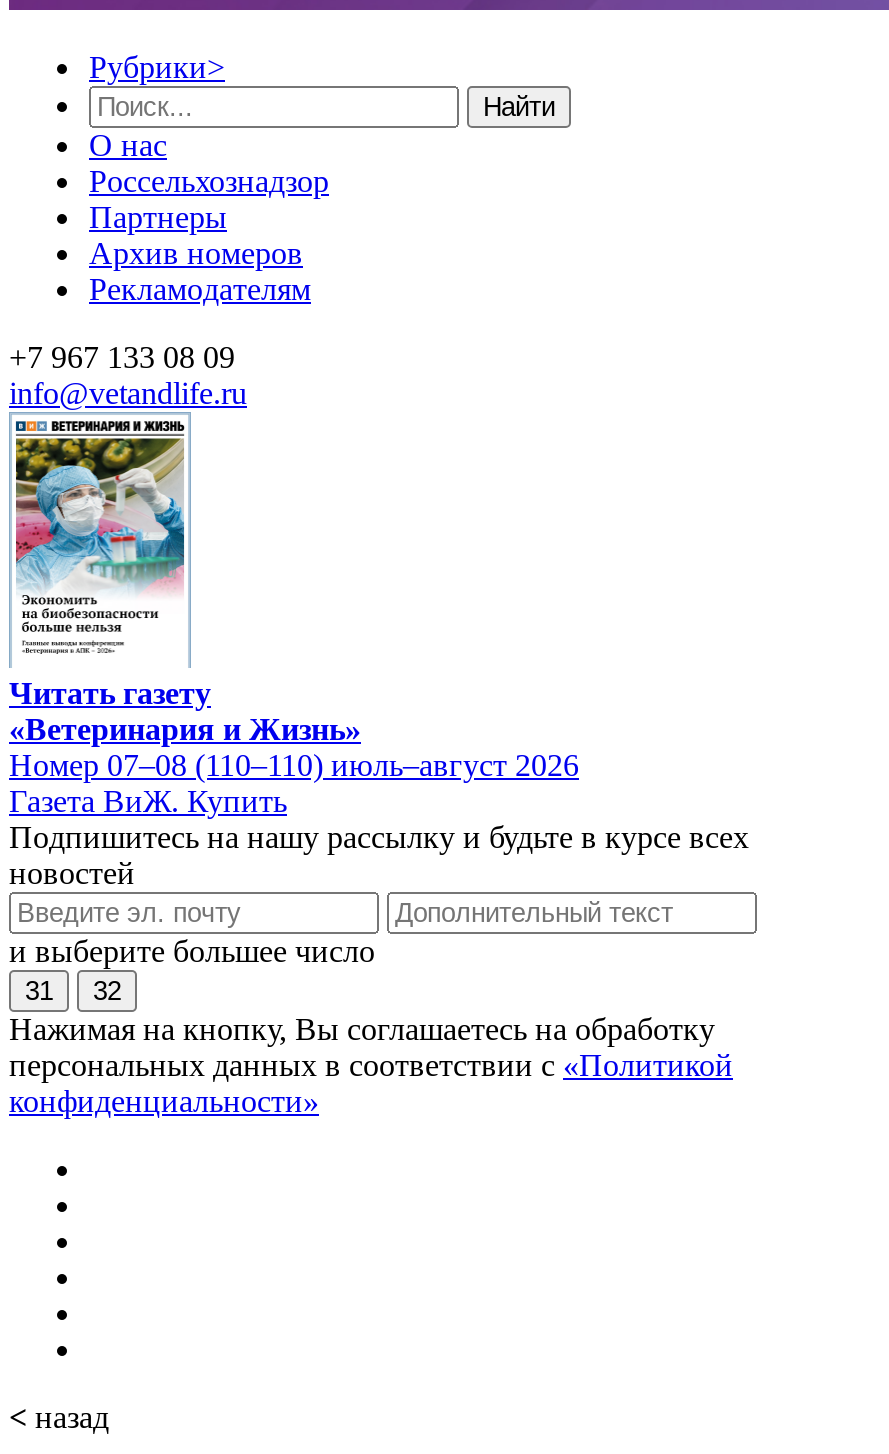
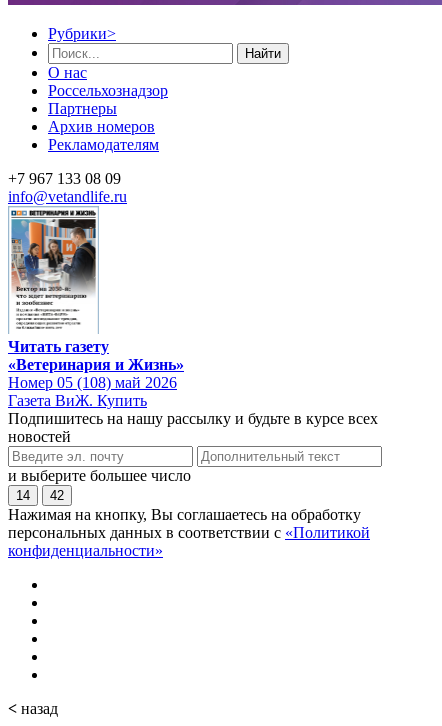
[13,436,185,658] [image] -> [11,218,97,330] [image]
[9,747,579,781] Номер 07–08 (110–110) июль–август 2026 -> [8,374,177,391] Номер 05 (108) май 2026
[25,975,53,1005] 31 -> [16,488,30,503] 14
[93,975,121,1005] 32 -> [50,488,64,503] 42

